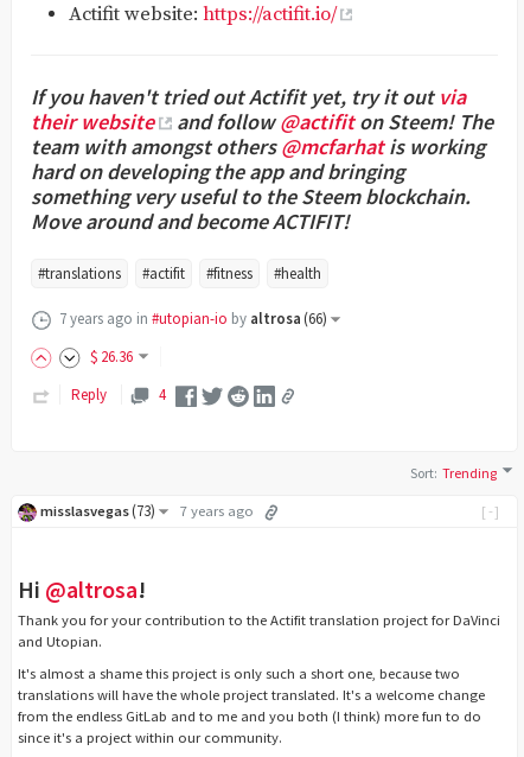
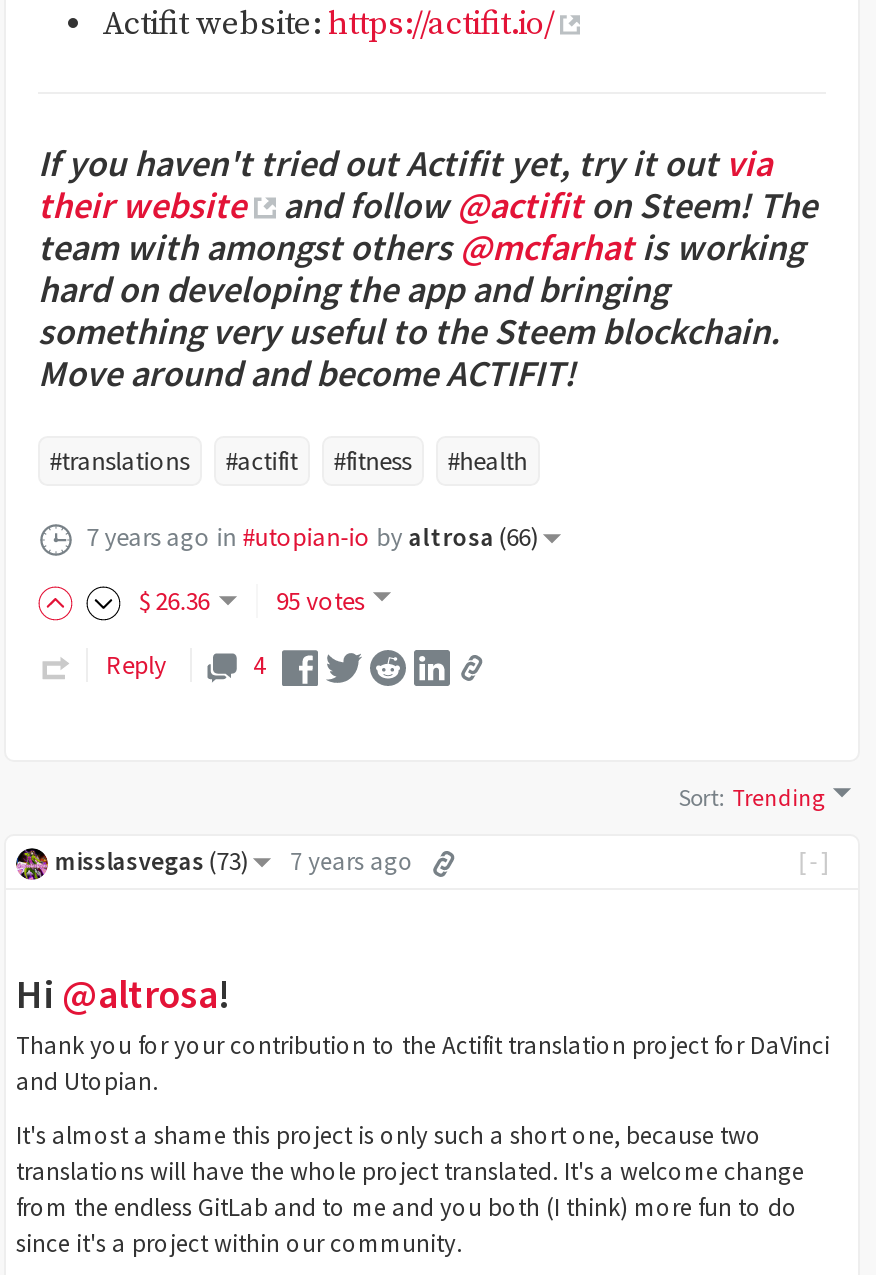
none -> [276,584,364,618] 95 votes

